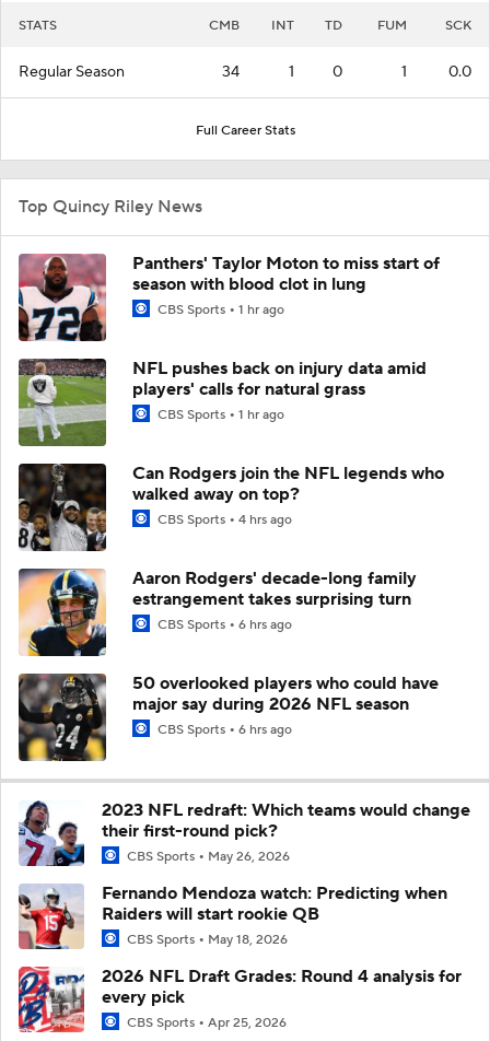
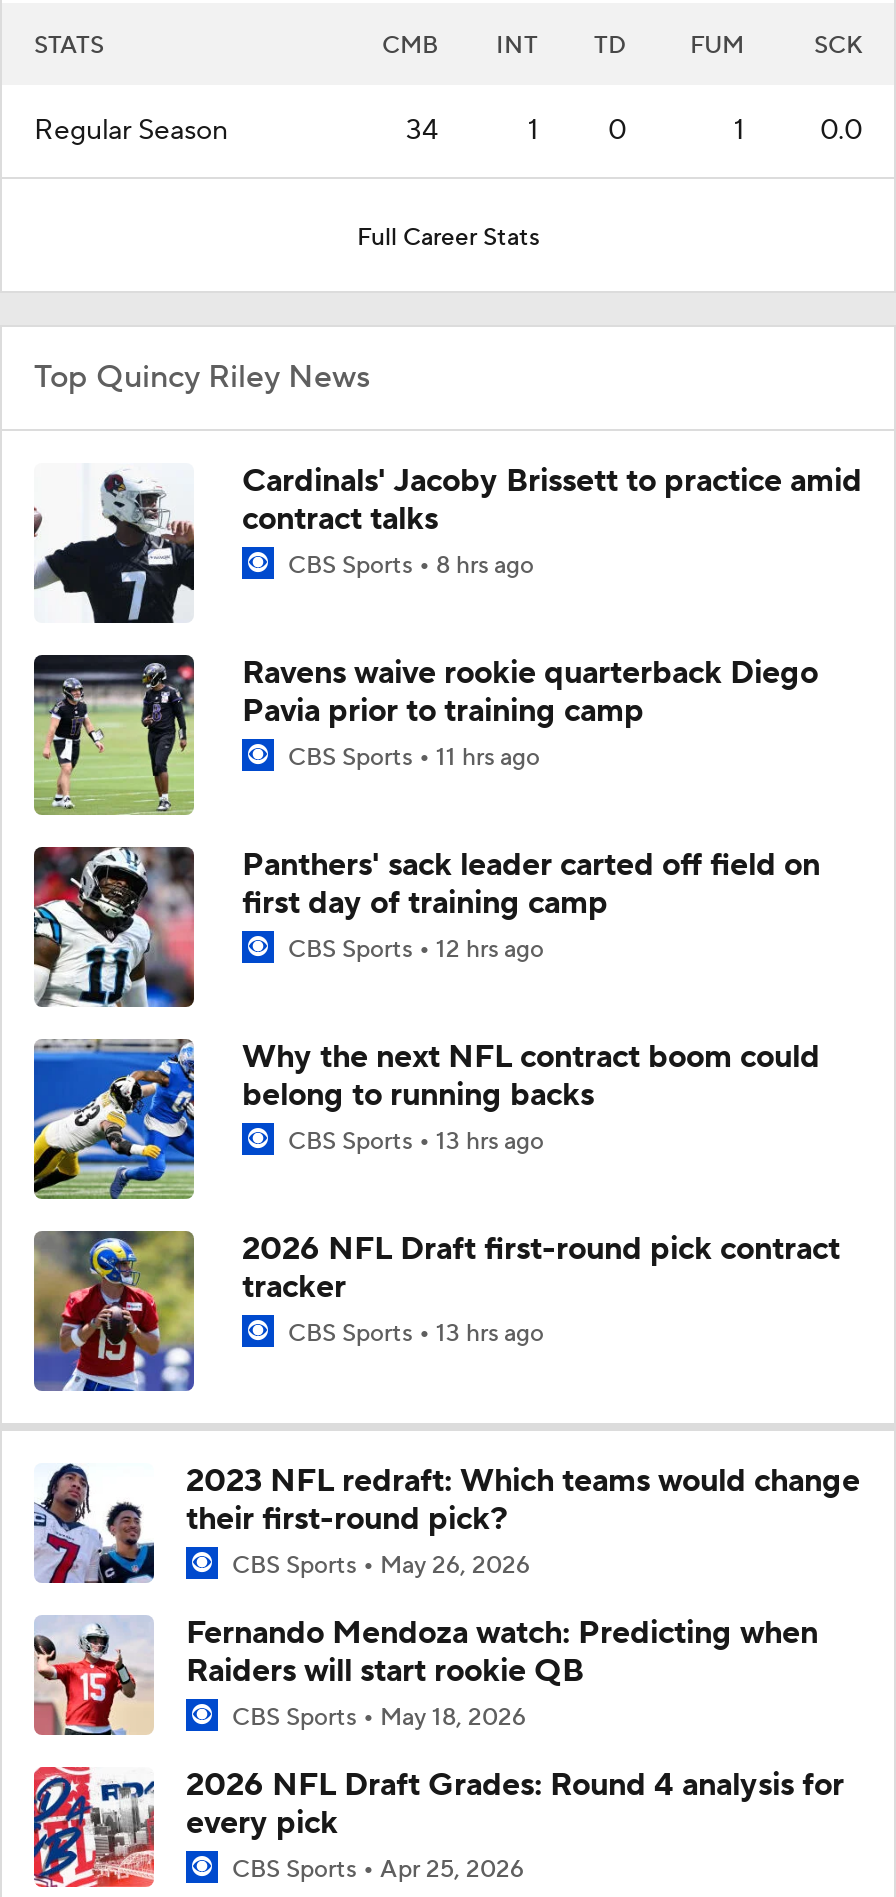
[17,252,440,342] [image] | Panthers' Taylor Moton to miss start of | season with blood clot in lung | CBS Sports 1 hr ago -> [32,461,862,625] [image] | Cardinals' Jacoby Brissett to practice amid | contract talks | CBS Sports 8 hrs ago
[19,357,427,446] [image] | NFL pushes back on injury data amid | players' calls for natural grass | CBS Sports 1 hr ago -> [34,653,818,815] [image] | Ravens waive rookie quarterback Diego | Pavia prior to training camp | CBS Sports 11 hrs ago
[17,462,444,552] [image] | Can Rodgers join the NFL legends who | walked away on top? | CBS Sports 4 hrs ago -> [32,845,820,1009] [image] | Panthers' sack leader carted off field on | first day of training camp | CBS Sports 12 hrs ago
[17,567,417,657] [image] | Aaron Rodgers' decade-long family | estrangement takes surprising turn | CBS Sports 6 hrs ago -> [32,1037,820,1201] [image] | Why the next NFL contract boom could | belong to running backs | CBS Sports 13 hrs ago
[17,672,439,762] [image] | 50 overlooked players who could have | major say during 2026 NFL season | CBS Sports 6 hrs ago -> [32,1229,840,1393] [image] | 2026 NFL Draft first-round pick contract | tracker | CBS Sports 13 hrs ago

